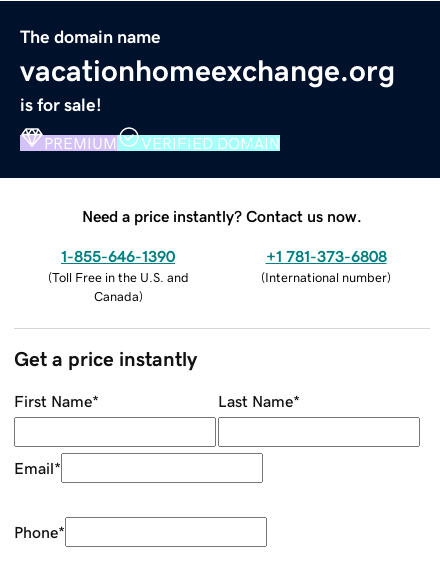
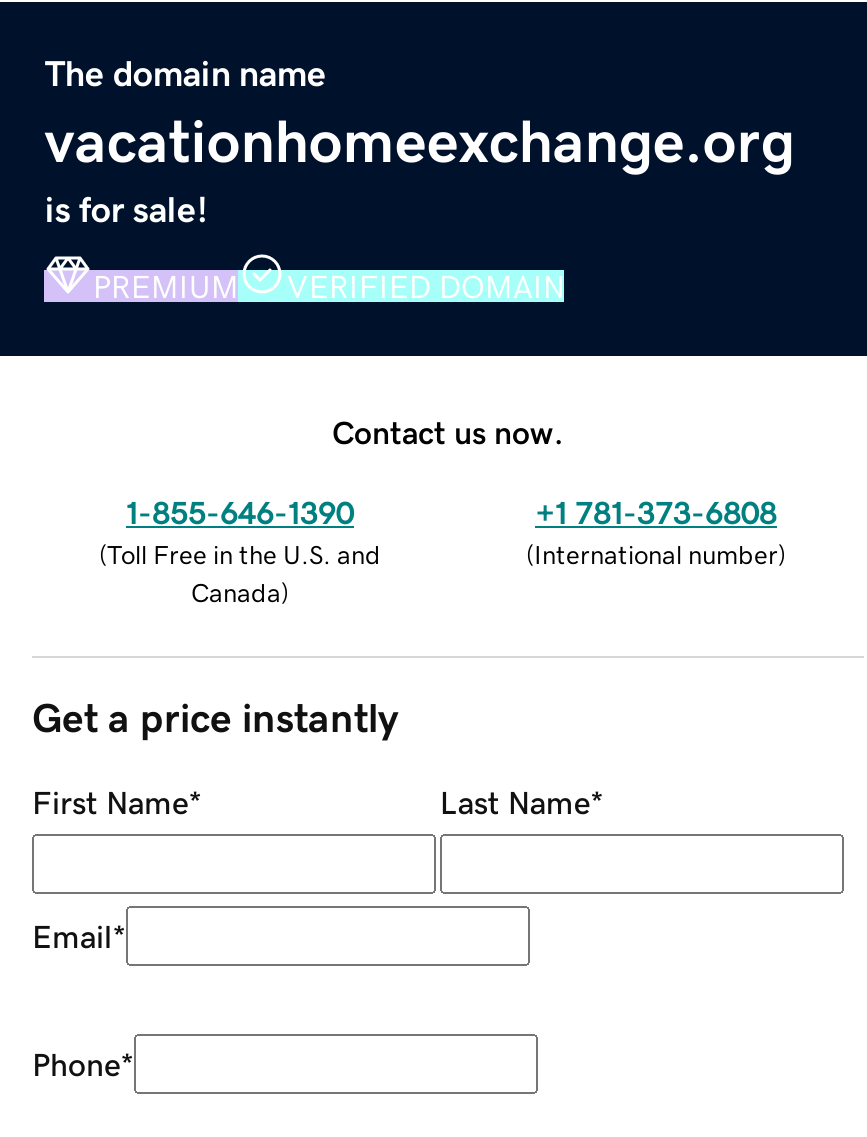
[82,208,362,224] Need a price instantly? Contact us now. -> [332,415,564,447] Contact us now.

